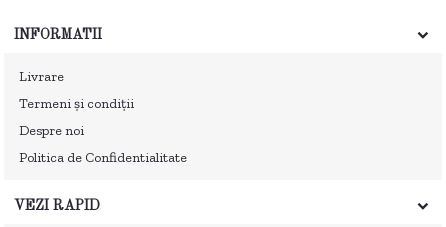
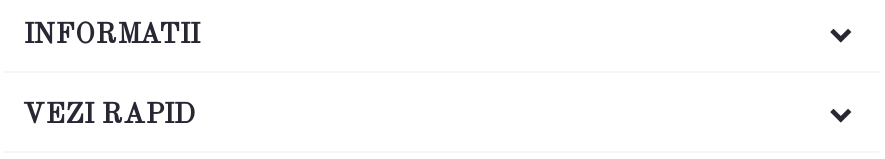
[19,68,187,166] Livrare | Termeni și condiții | Despre noi | Politica de Confidentialitate -> none

